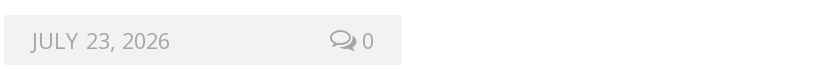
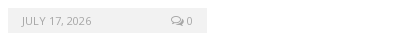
[32,26,170,56] JULY 23, 2026 -> [22,13,91,28] JULY 17, 2026

